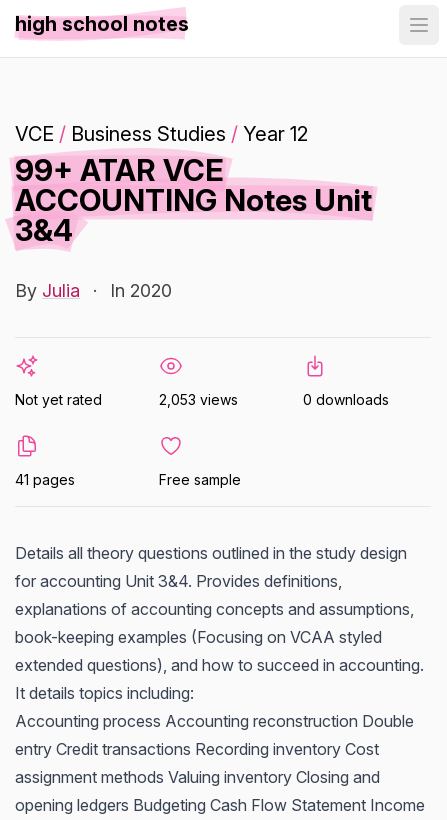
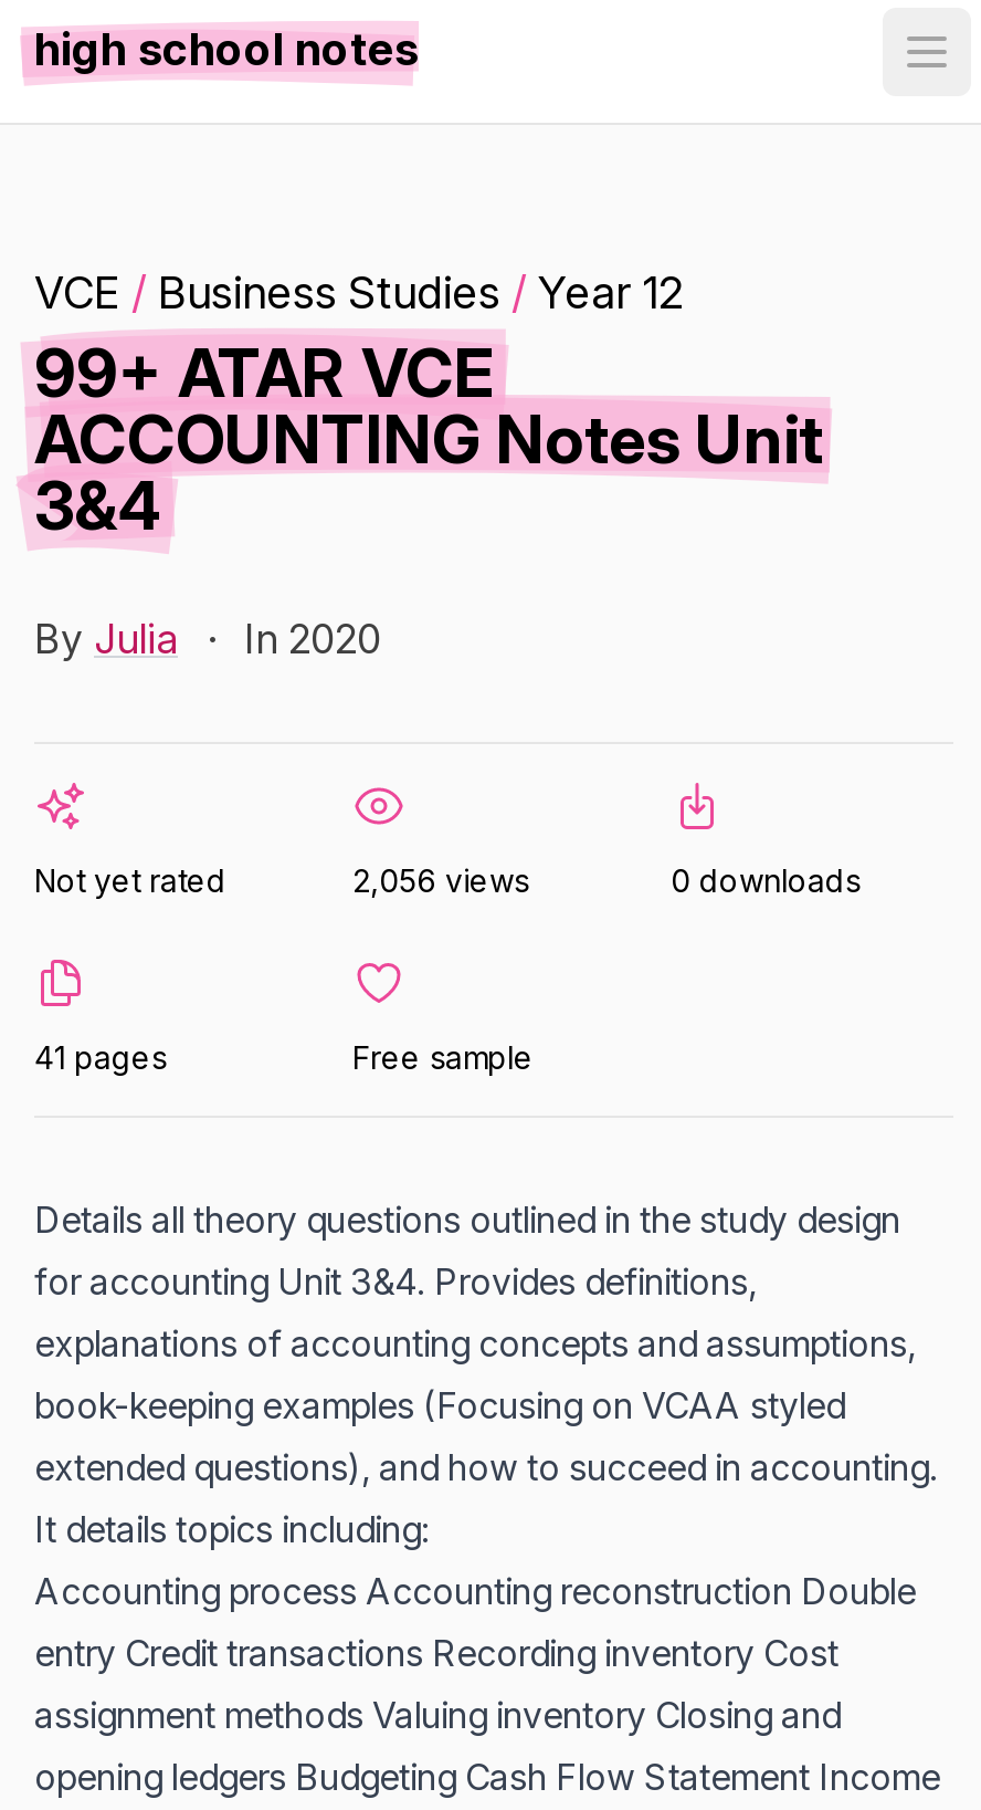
[159,391,238,408] 2,053 views -> [352,861,529,899] 2,056 views

